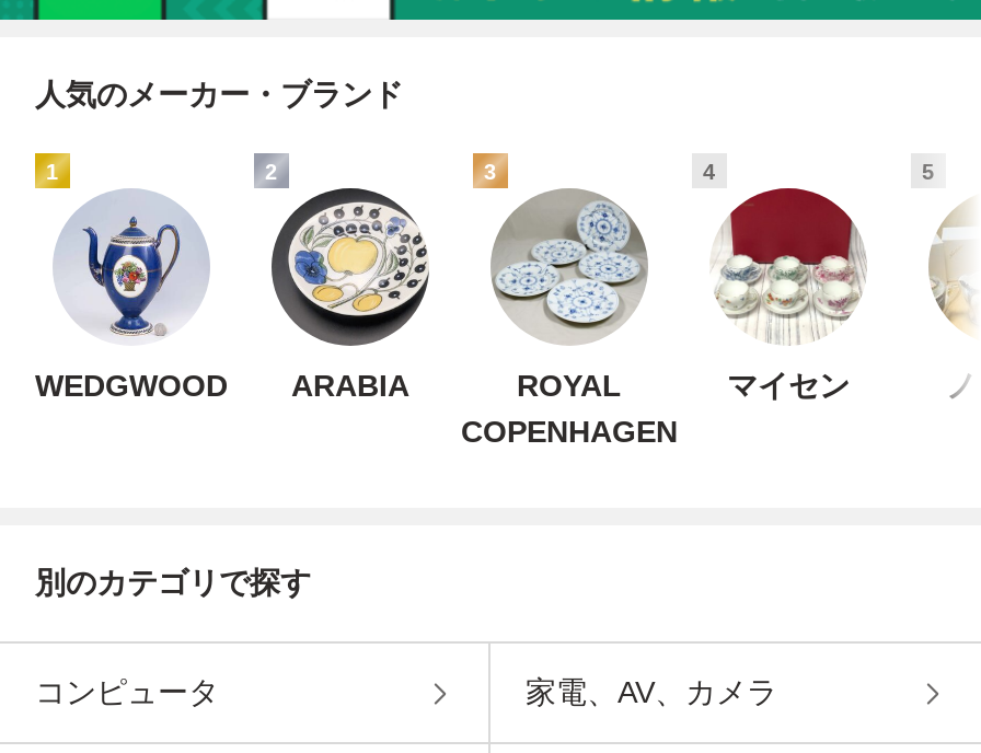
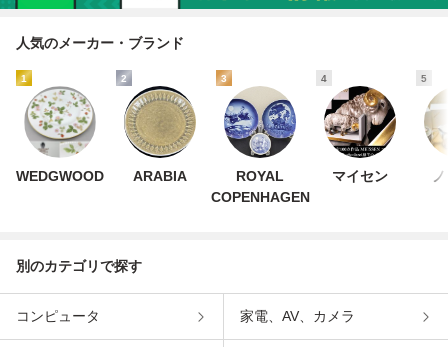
[57,193,206,341] [image] -> [25,87,95,157] [image]
[272,197,427,346] [image] -> [125,89,195,155] [image]
[490,190,648,346] [image] -> [224,88,296,159] [image]
[709,186,865,346] [image] -> [323,85,396,159] [image]

